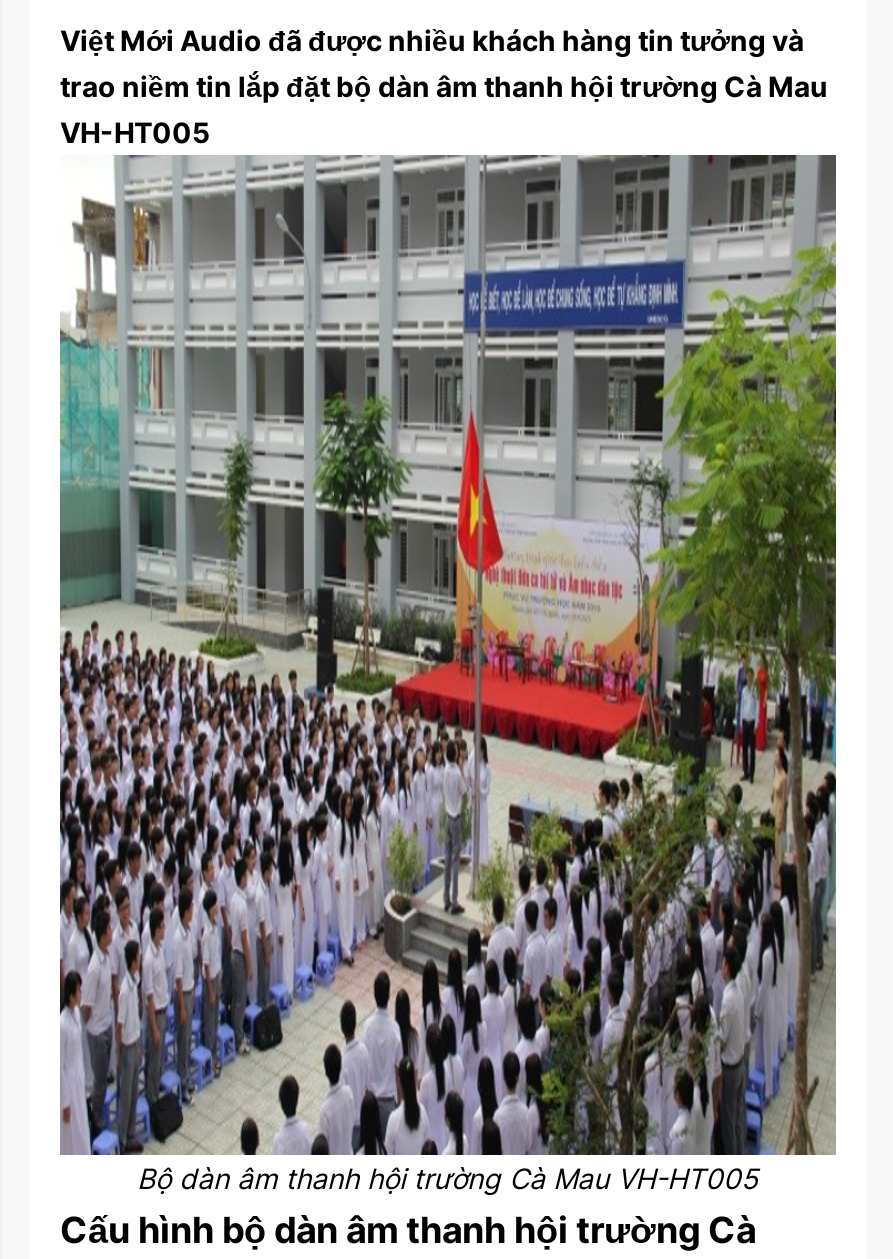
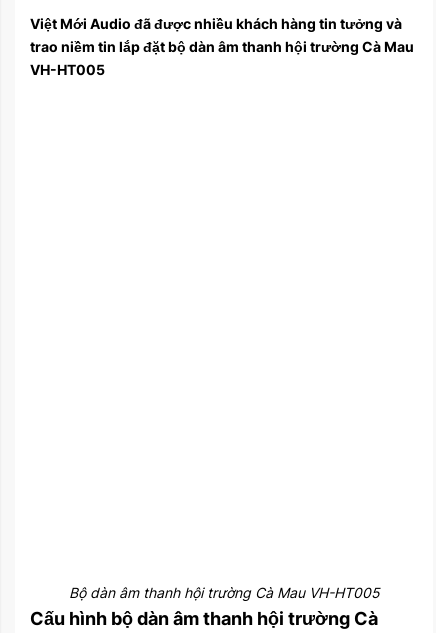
[58,153,838,1157] [image] -> none

